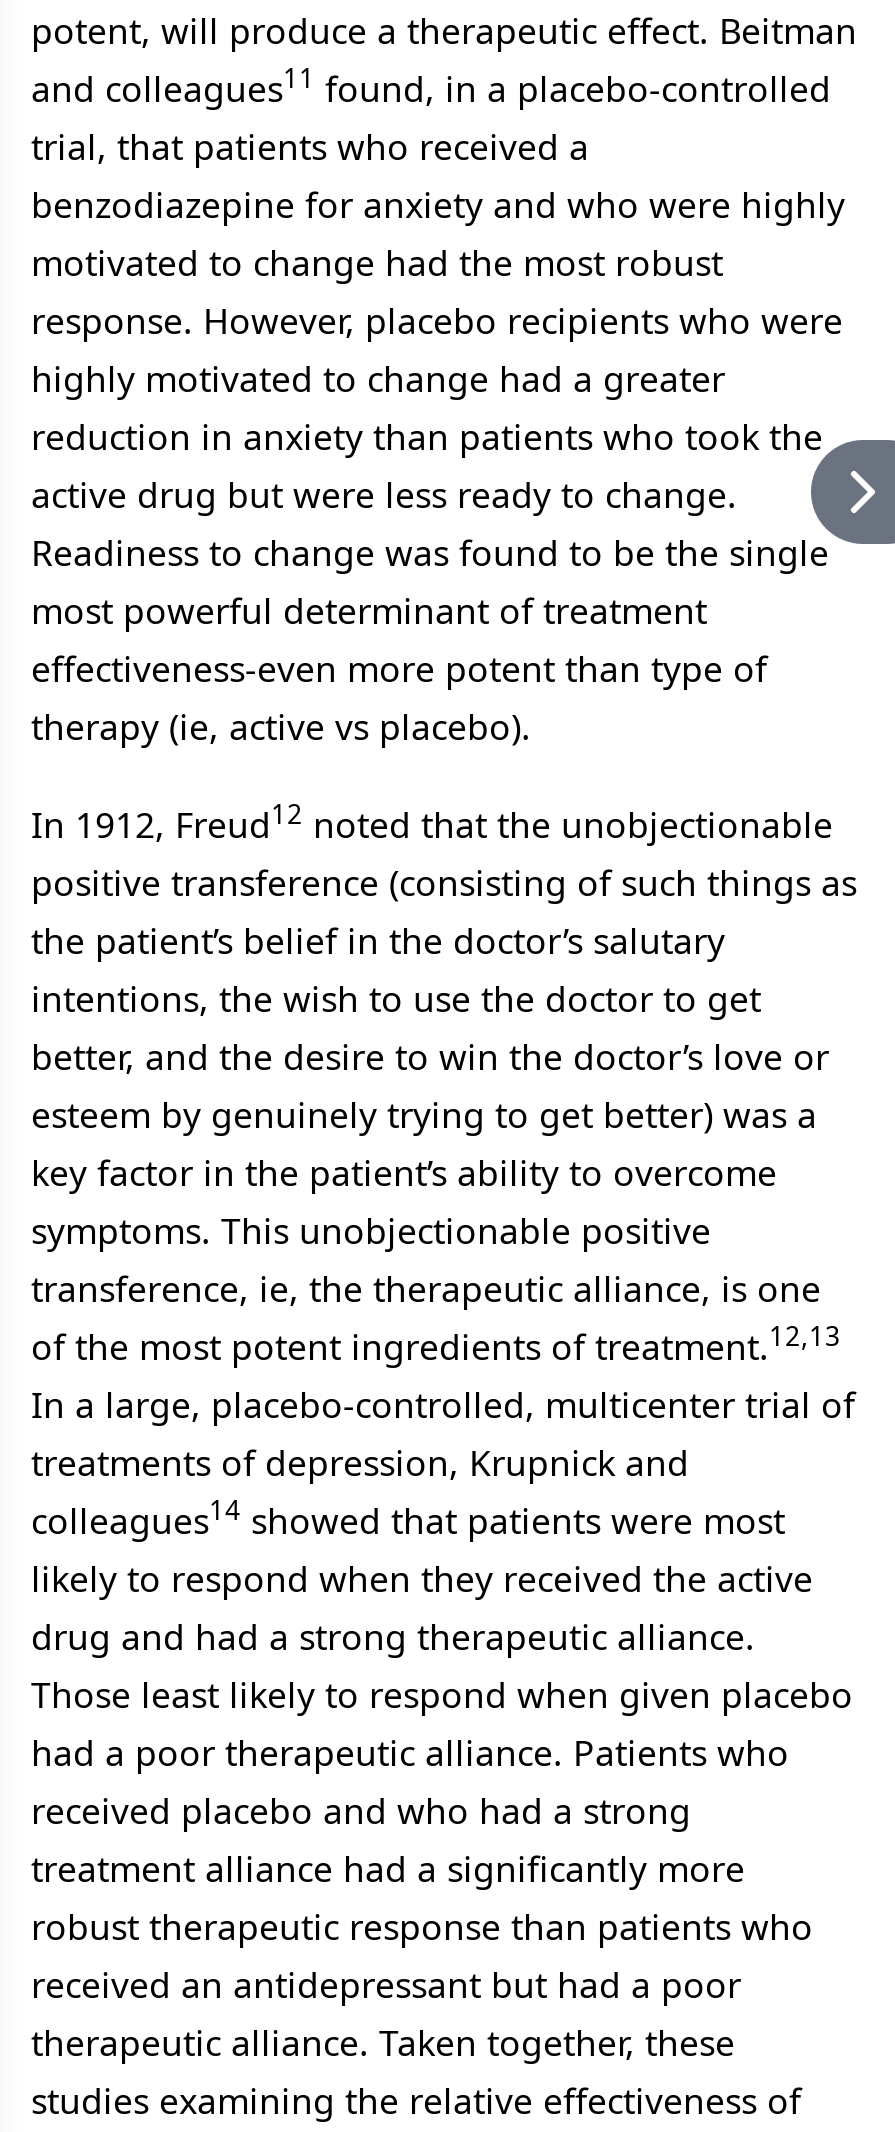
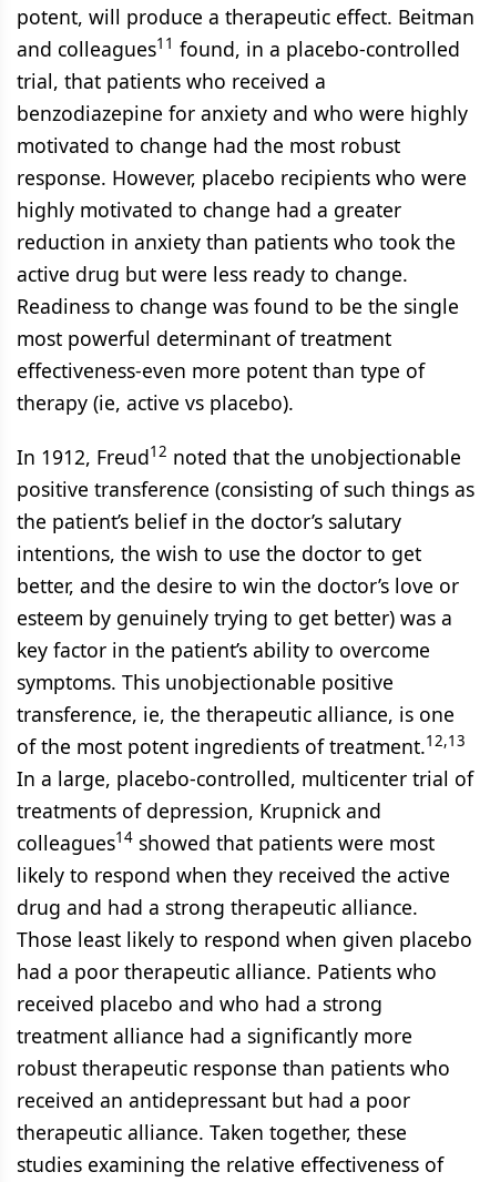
[809,438,889,546] [image] -> none

